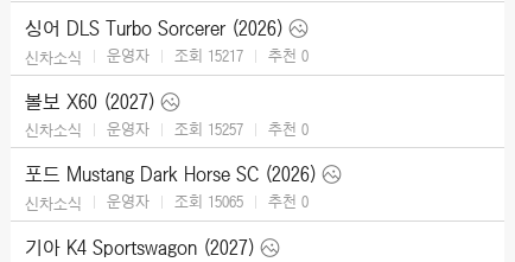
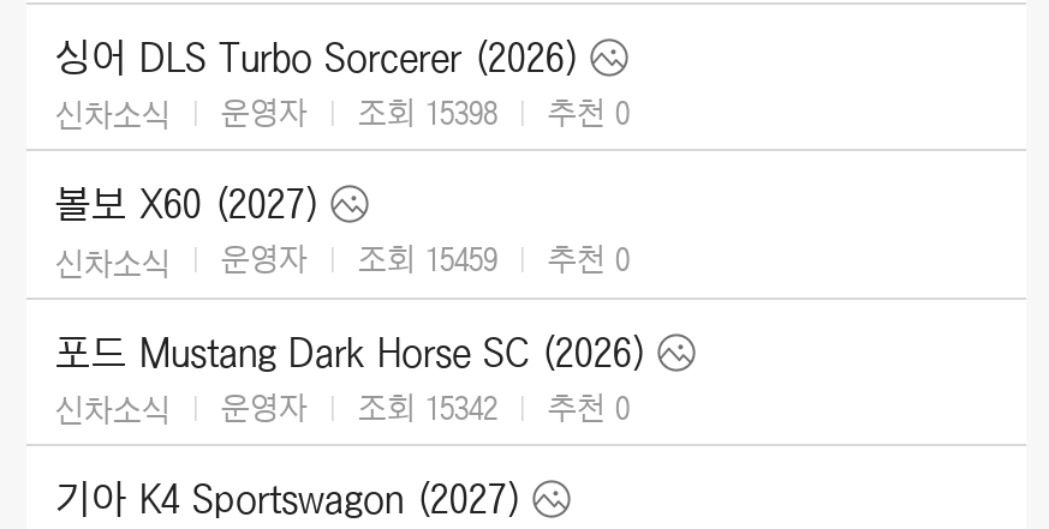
[25,45,309,67] 신차소식 운영자 조회 15217 추천 0 -> [55,90,630,135] 신차소식 운영자 조회 15398 추천 0
[25,118,309,140] 신차소식 운영자 조회 15257 추천 0 -> [55,238,630,282] 신차소식 운영자 조회 15459 추천 0
[25,191,309,213] 신차소식 운영자 조회 15065 추천 0 -> [55,385,630,430] 신차소식 운영자 조회 15342 추천 0

